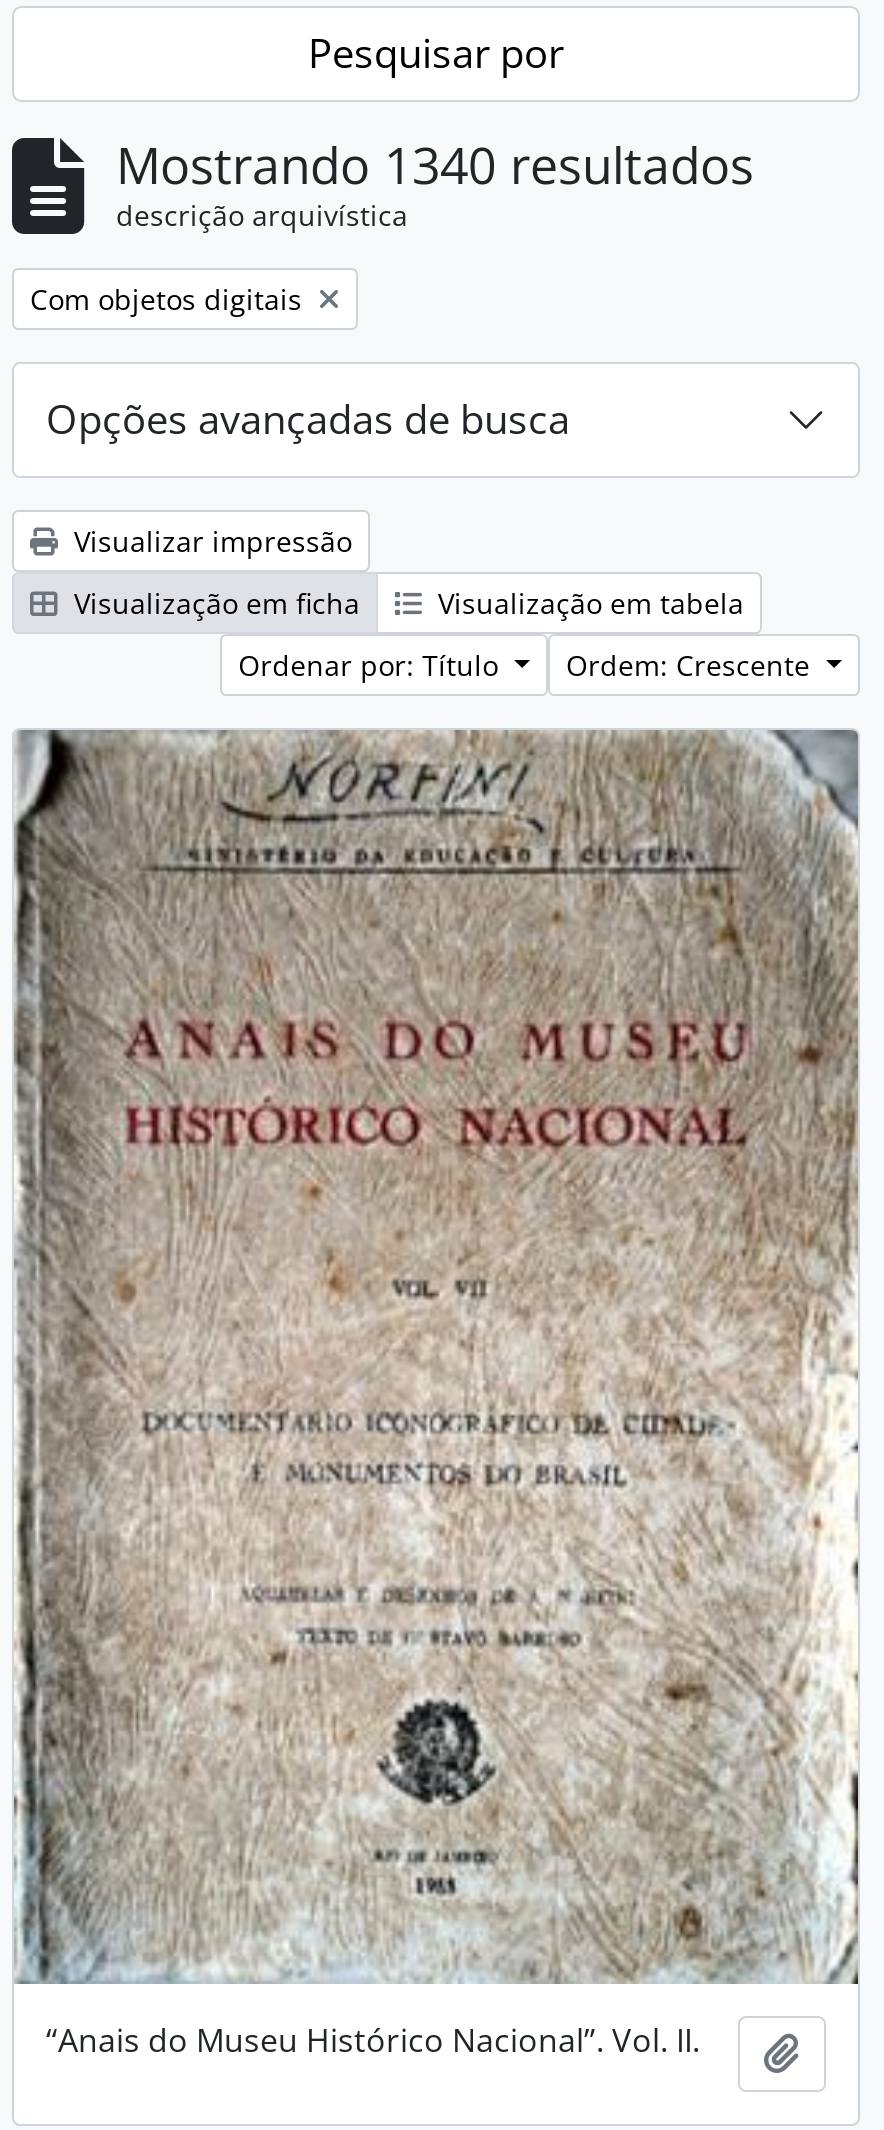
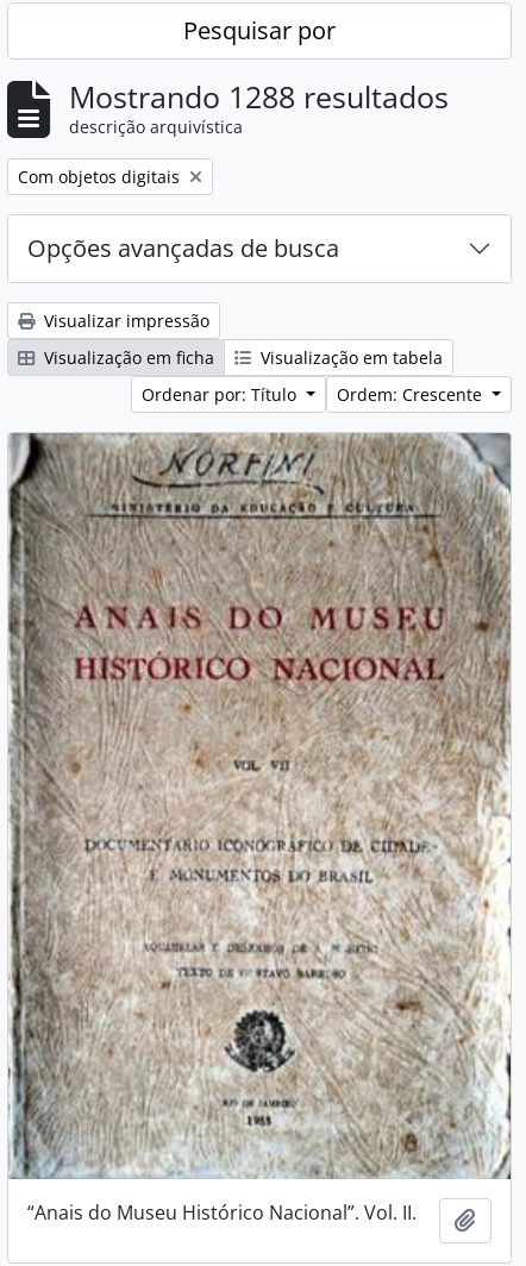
[116,130,754,198] Mostrando 1340 resultados -> [69,76,449,117] Mostrando 1288 resultados

